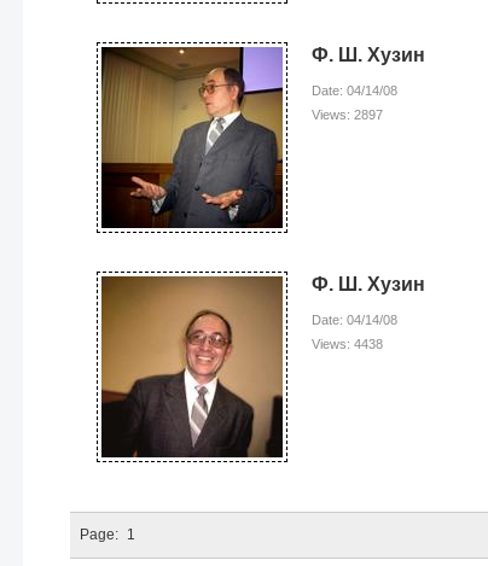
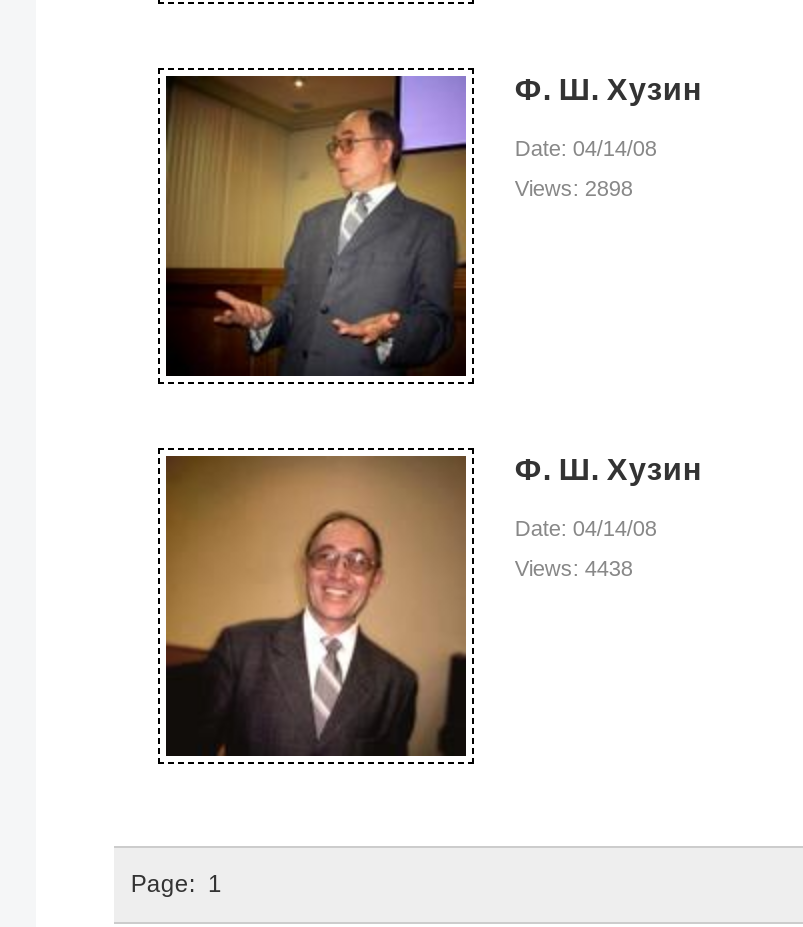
[312,108,383,122] Views: 2897 -> [515,176,633,200] Views: 2898

